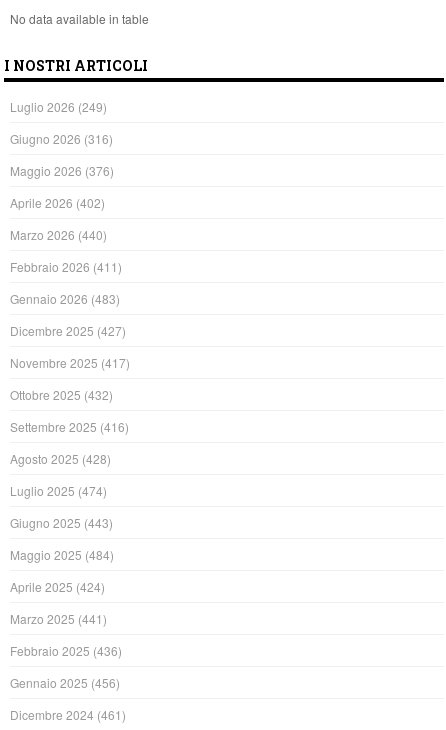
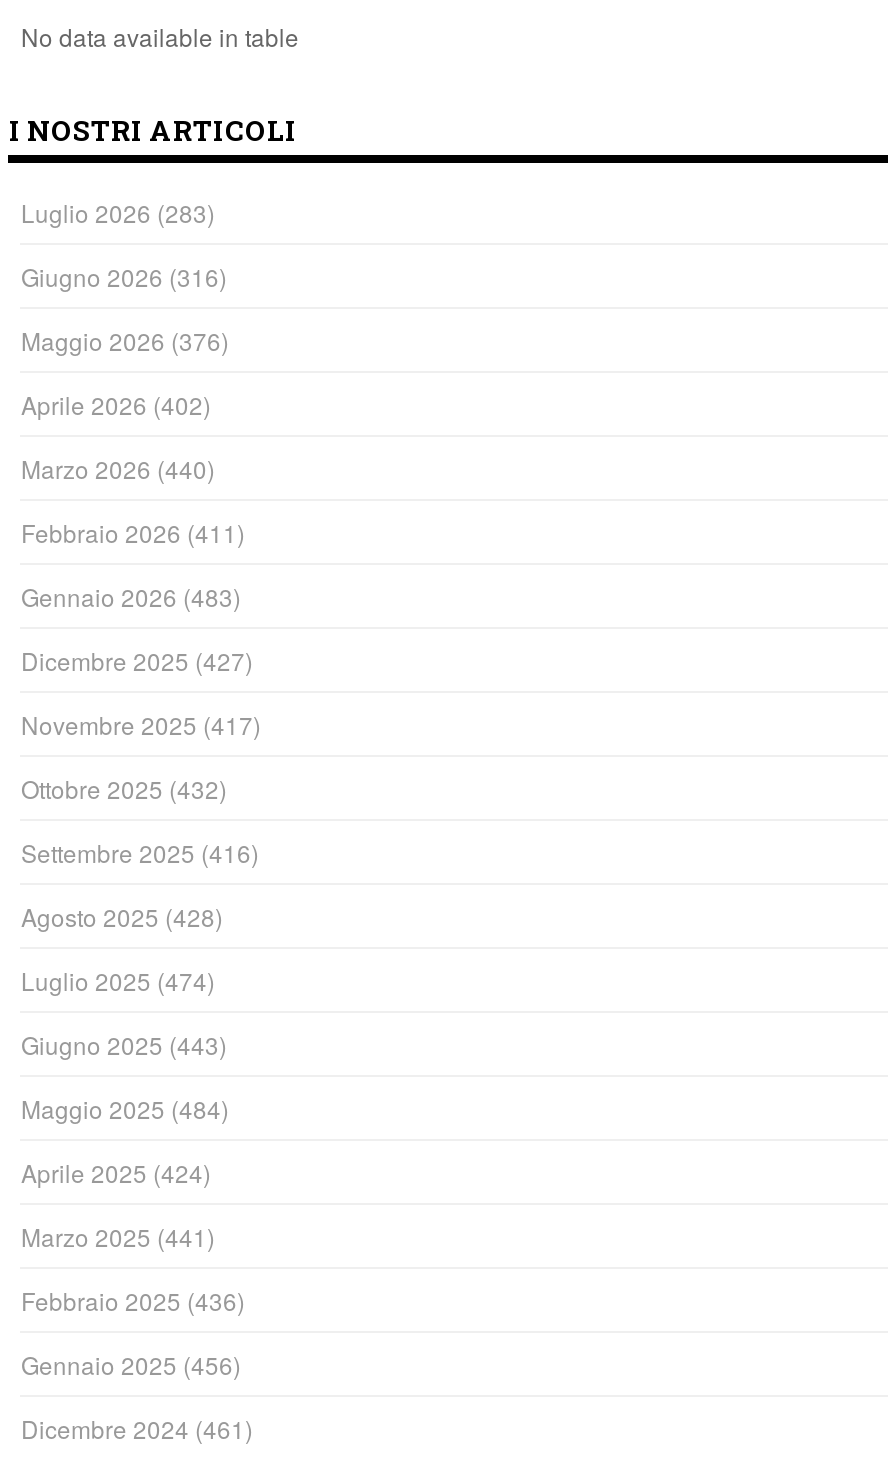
[10,98,107,115] Luglio 2026 (249) -> [21,194,215,228] Luglio 2026 (283)

